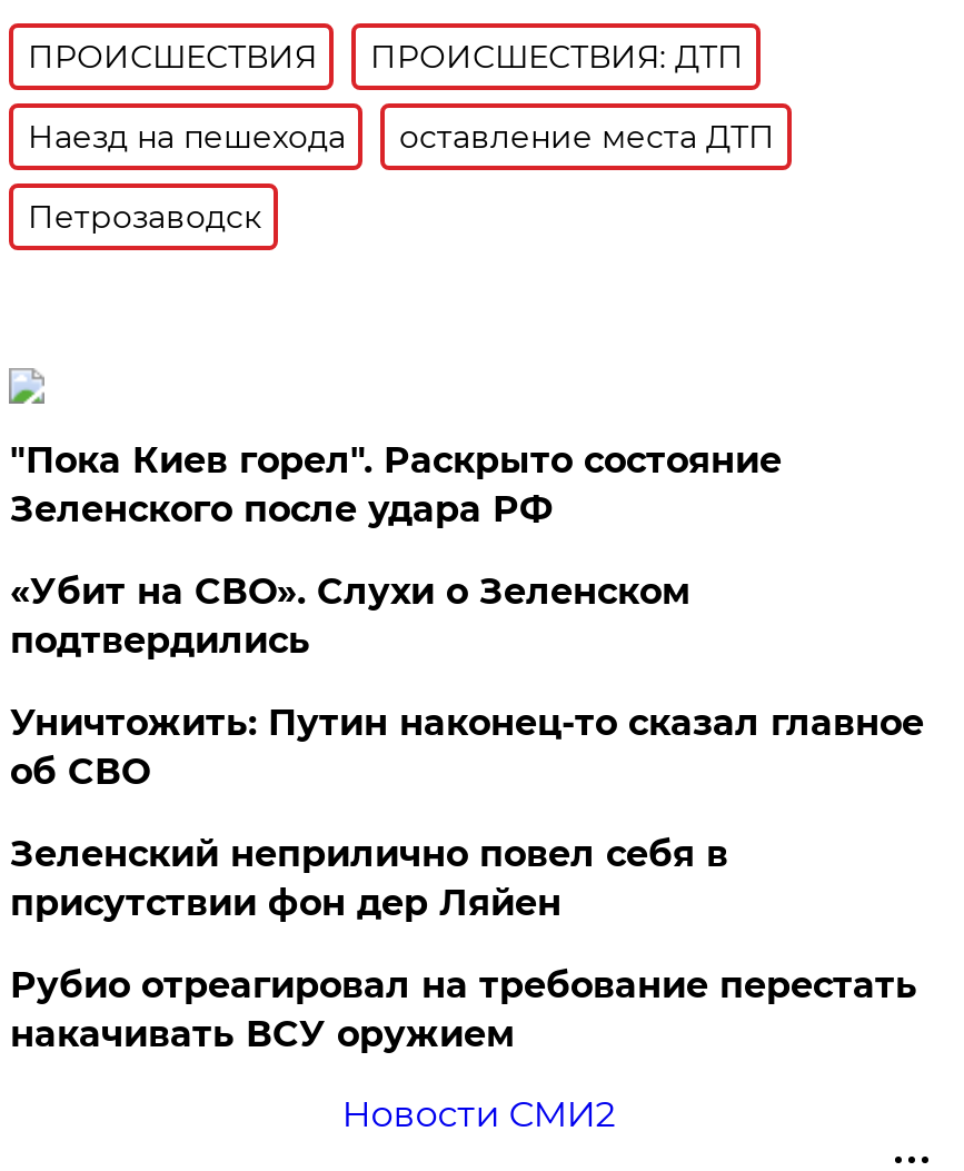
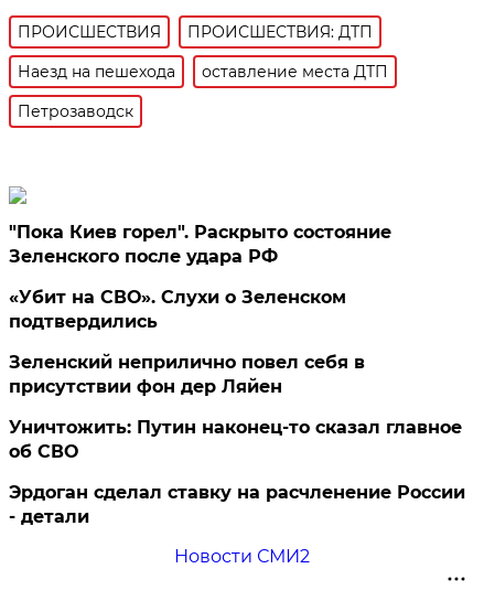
moved [10,701,924,793] -> [9,417,462,462]: Уничтожить: Путин наконец-то сказал главное | об СВО
moved [10,833,728,924] -> [9,352,365,397]: Зеленский неприлично повел cебя в | присутствии фон дер Ляйен
[10,964,917,1055] Рубио отреагировал на требование перестать | накачивать ВСУ оружием -> [9,482,466,527] Эрдоган сделал ставку на расчленение России | - детали

